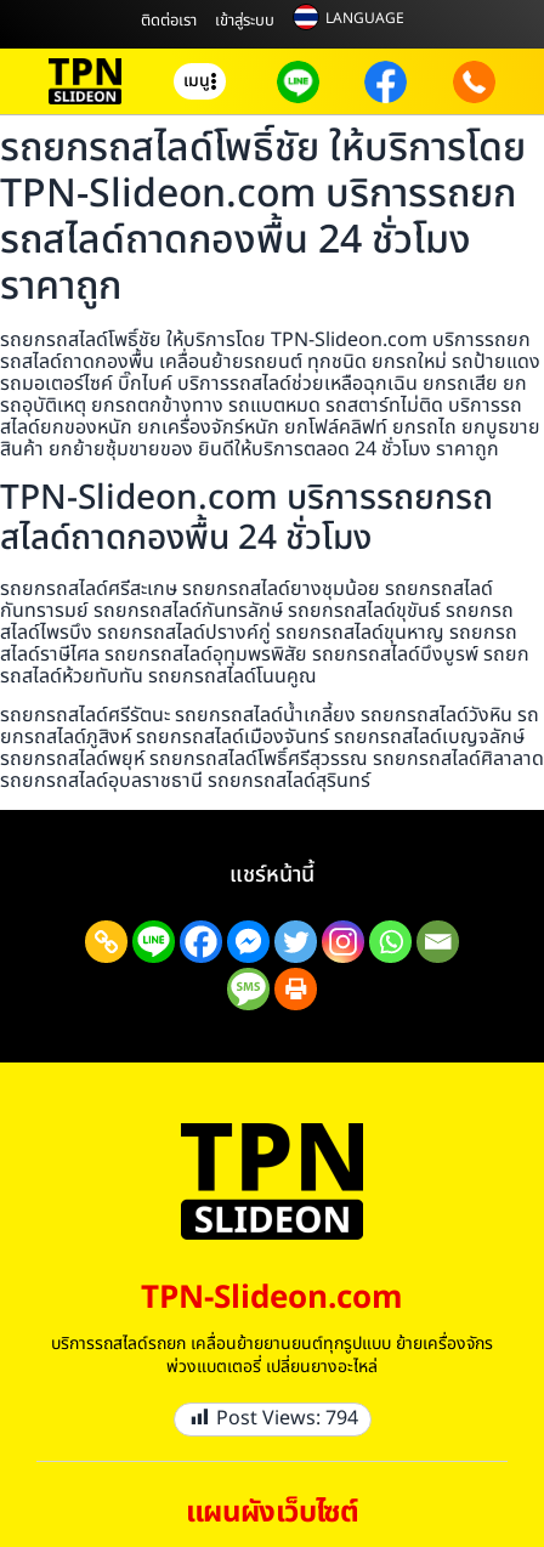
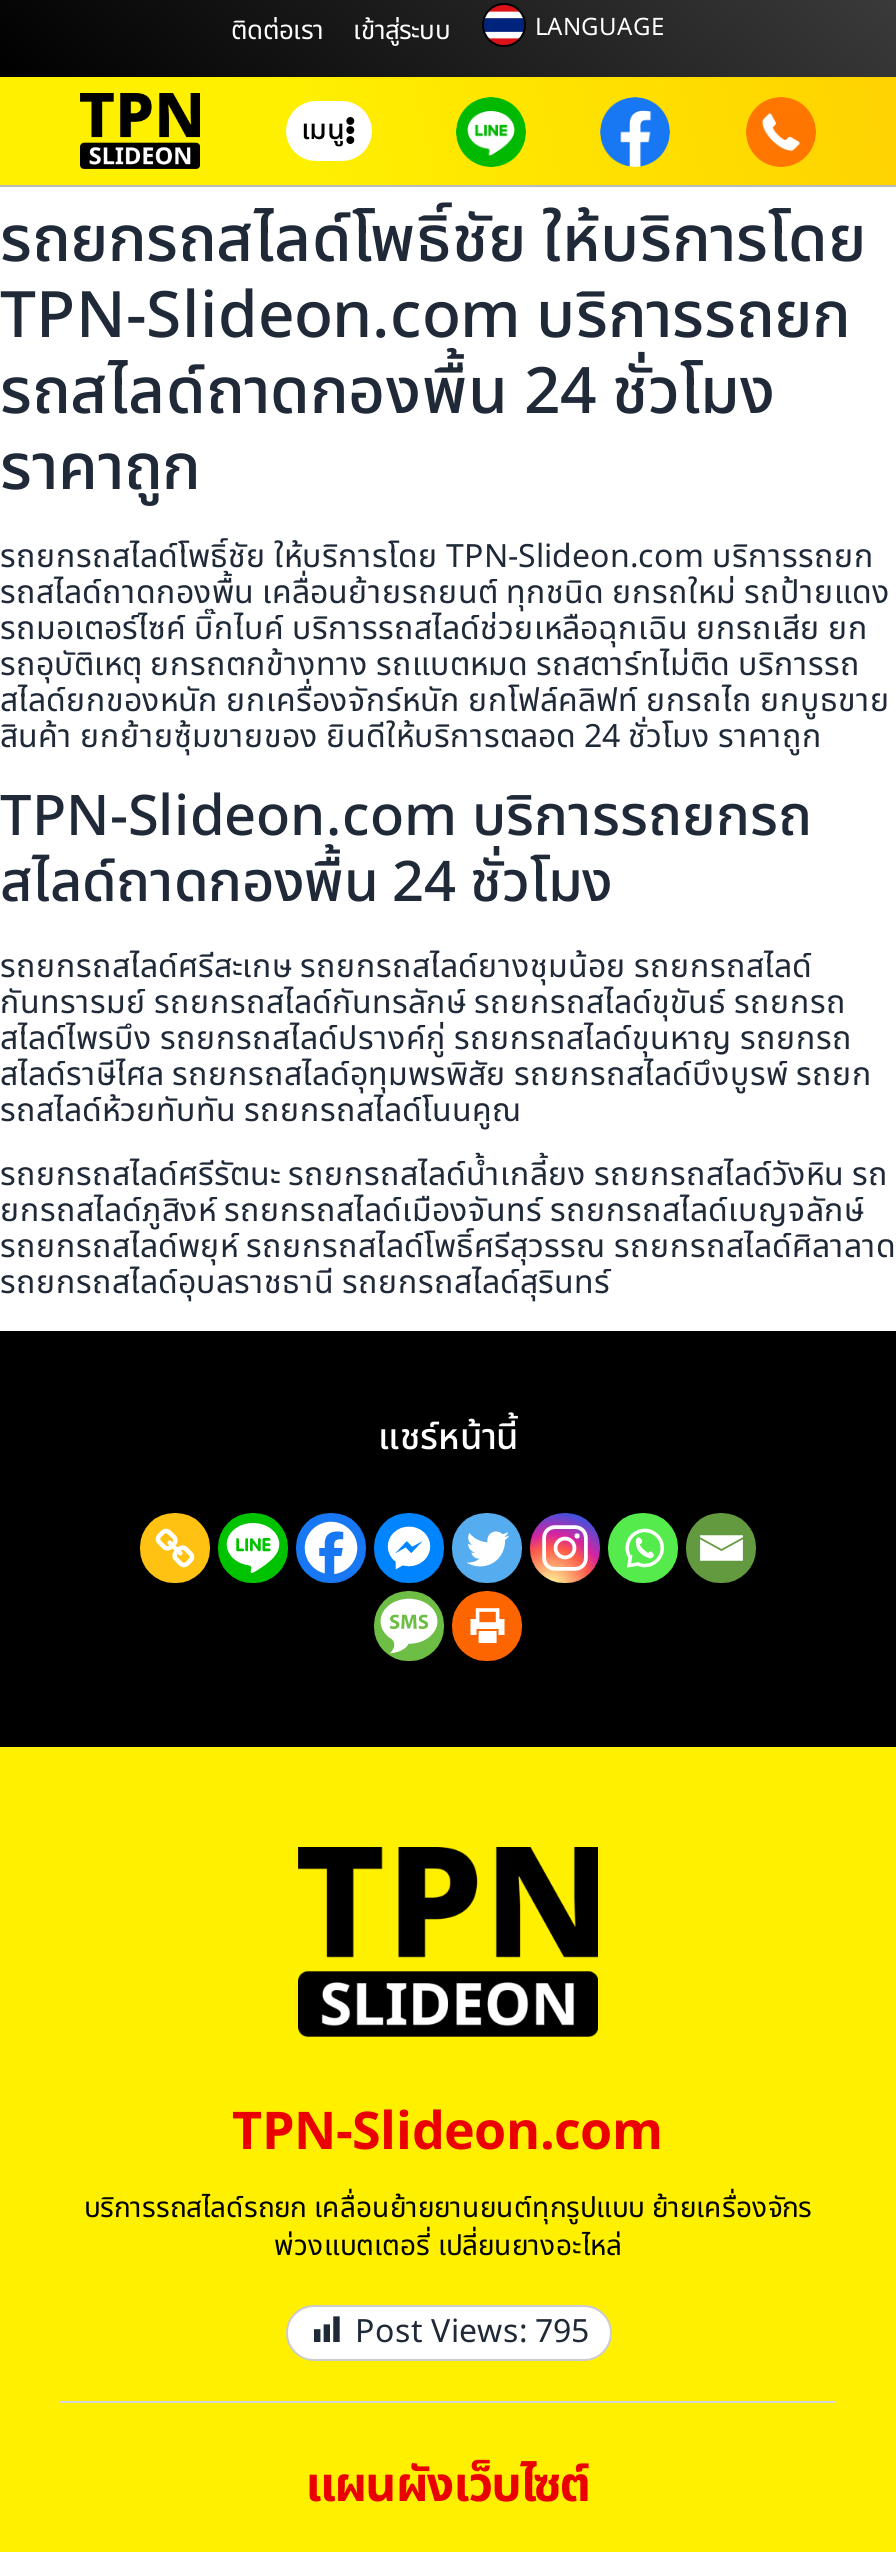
[216,1404,358,1433] Post Views: 794 -> [355,2309,589,2357] Post Views: 795

